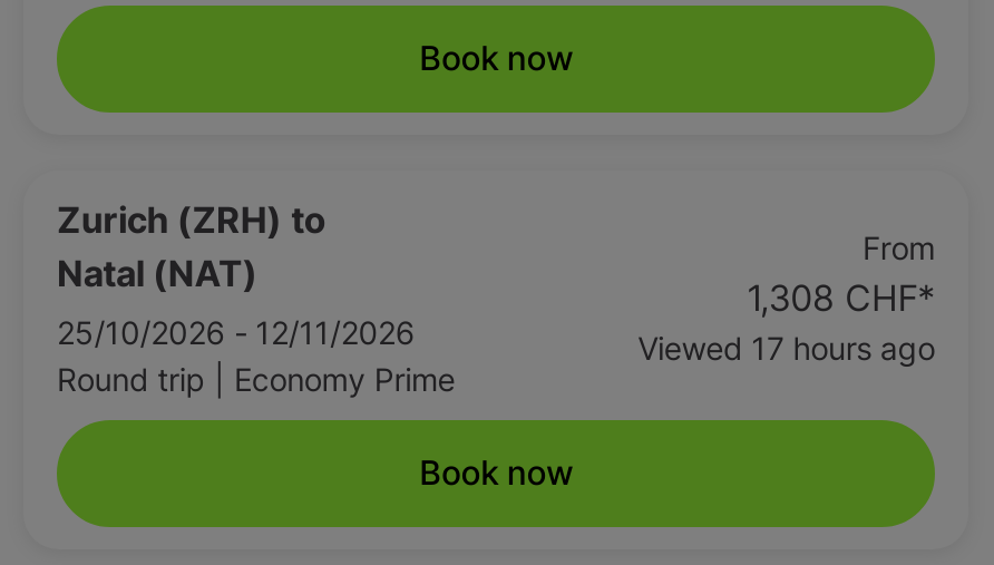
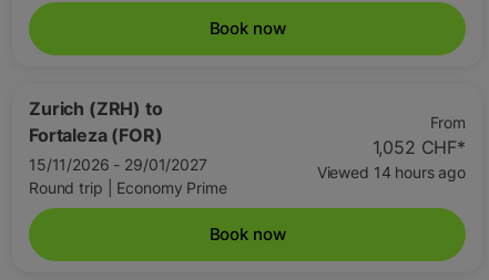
[57,251,415,351] Natal (NAT) | 25/10/2026 - 12/11/2026 -> [29,124,207,174] Fortaleza (FOR) | 15/11/2026 - 29/01/2027
[747,275,935,320] 1,308 CHF* -> [372,136,466,158] 1,052 CHF*
[638,329,935,367] Viewed 17 hours ago -> [317,163,466,182] Viewed 14 hours ago

